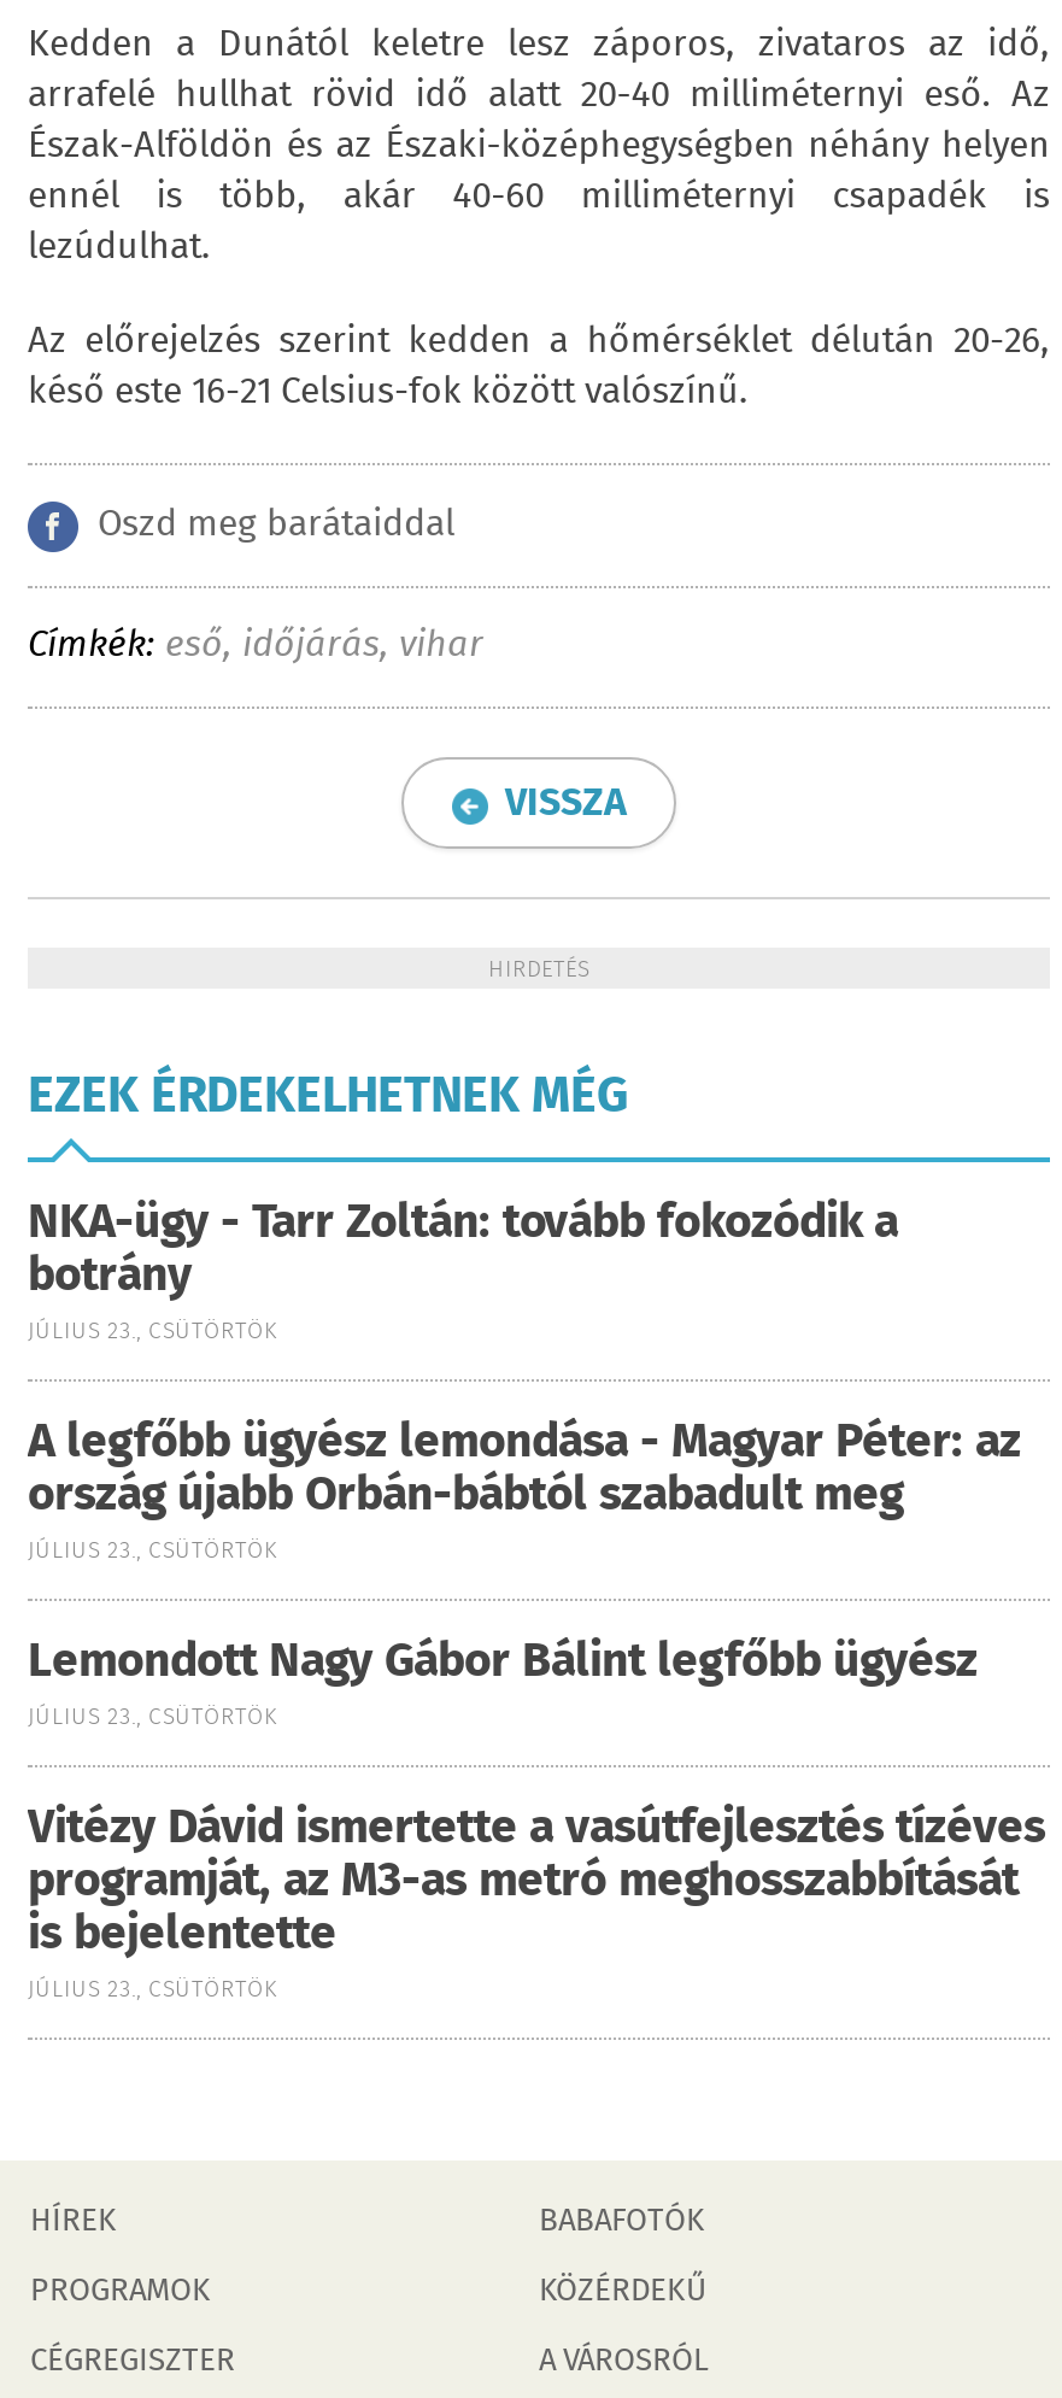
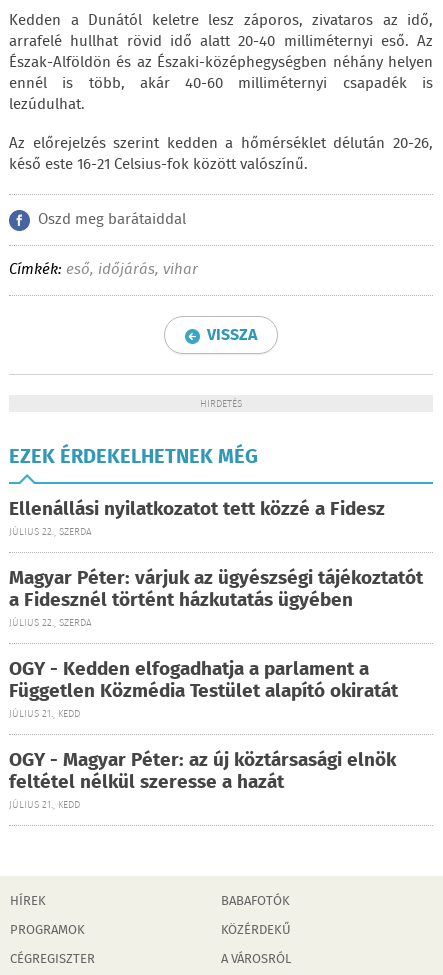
[28,1189,898,1350] NKA-ügy - Tarr Zoltán: tovább fokozódik a | botrány | JÚLIUS 23., CSÜTÖRTÖK -> [9,495,385,540] Ellenállási nyilatkozatot tett közzé a Fidesz | JÚLIUS 22., SZERDA
[28,1408,1021,1570] A legfőbb ügyész lemondása - Magyar Péter: az | ország újabb Orbán-bábtól szabadult meg | JÚLIUS 23., CSÜTÖRTÖK -> [9,564,423,631] Magyar Péter: várjuk az ügyészségi tájékoztatót | a Fidesznél történt házkutatás ügyében | JÚLIUS 22., SZERDA
[28,1628,978,1736] Lemondott Nagy Gábor Bálint legfőbb ügyész | JÚLIUS 23., CSÜTÖRTÖK -> [9,655,398,722] OGY - Kedden elfogadhatja a parlament a | Független Közmédia Testület alapító okiratát | JÚLIUS 21., KEDD
[28,1794,1045,2009] Vitézy Dávid ismertette a vasútfejlesztés tízéves | programját, az M3-as metró meghosszabbítását | is bejelentette | JÚLIUS 23., CSÜTÖRTÖK -> [9,746,396,813] OGY - Magyar Péter: az új köztársasági elnök | feltétel nélkül szeresse a hazát | JÚLIUS 21., KEDD

